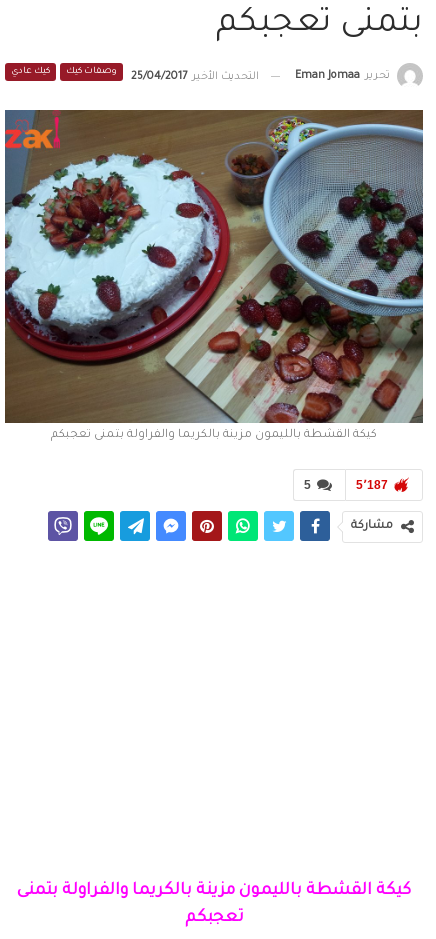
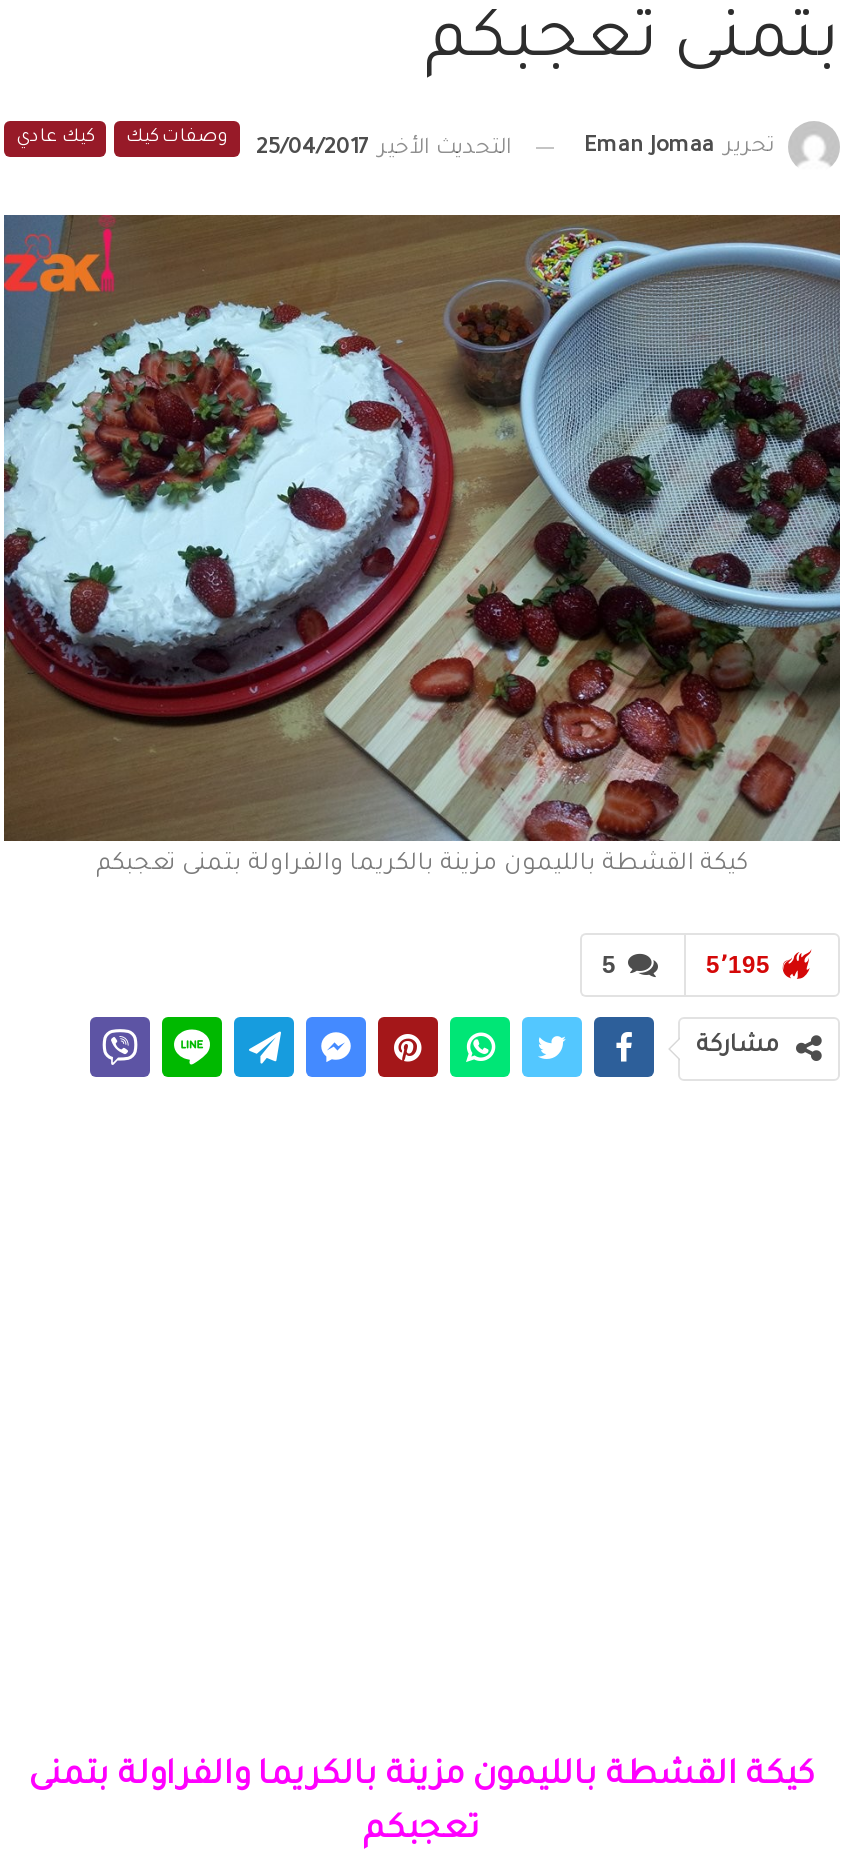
[356,478,388,492] 5٬187 -> [706,951,770,979] 5٬195

